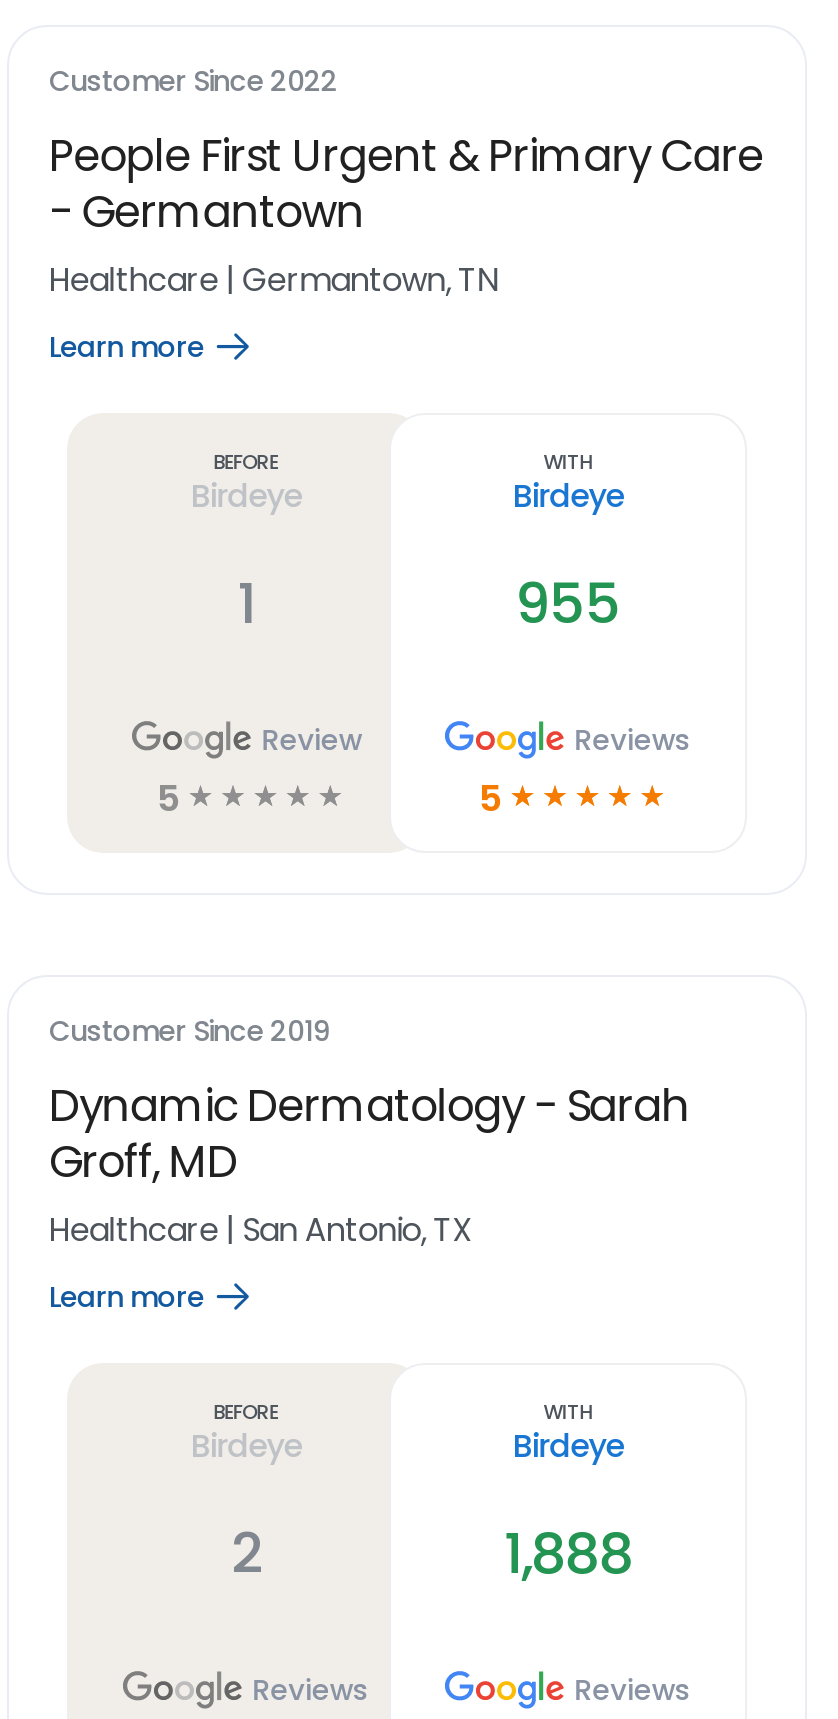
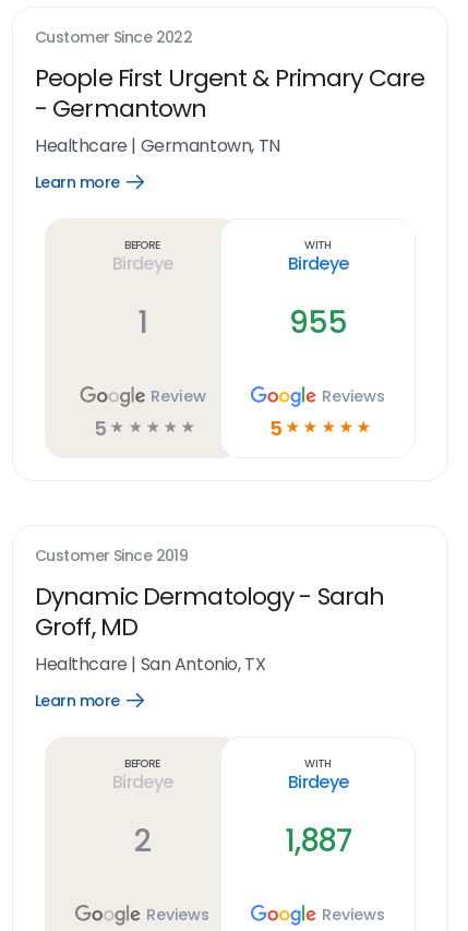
[504,1514,632,1592] 1,888 -> [285,819,351,862] 1,887

